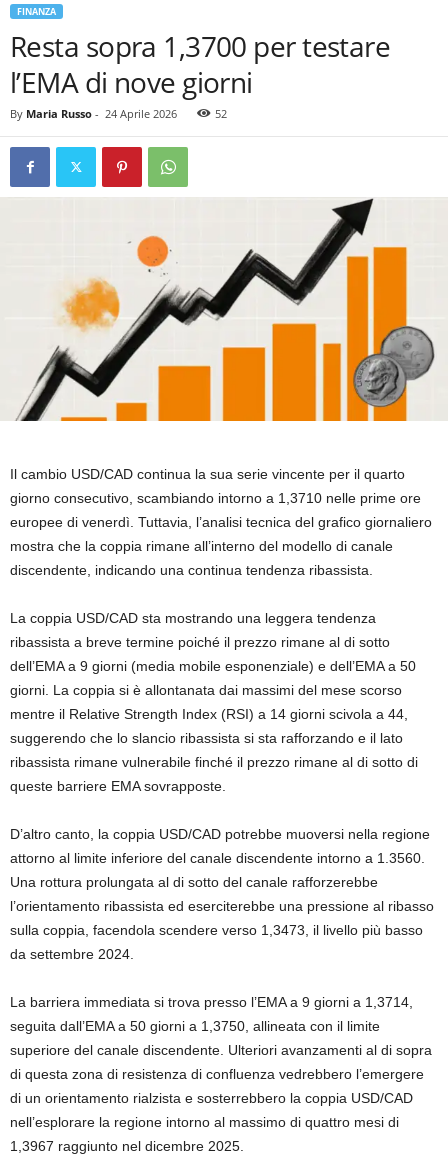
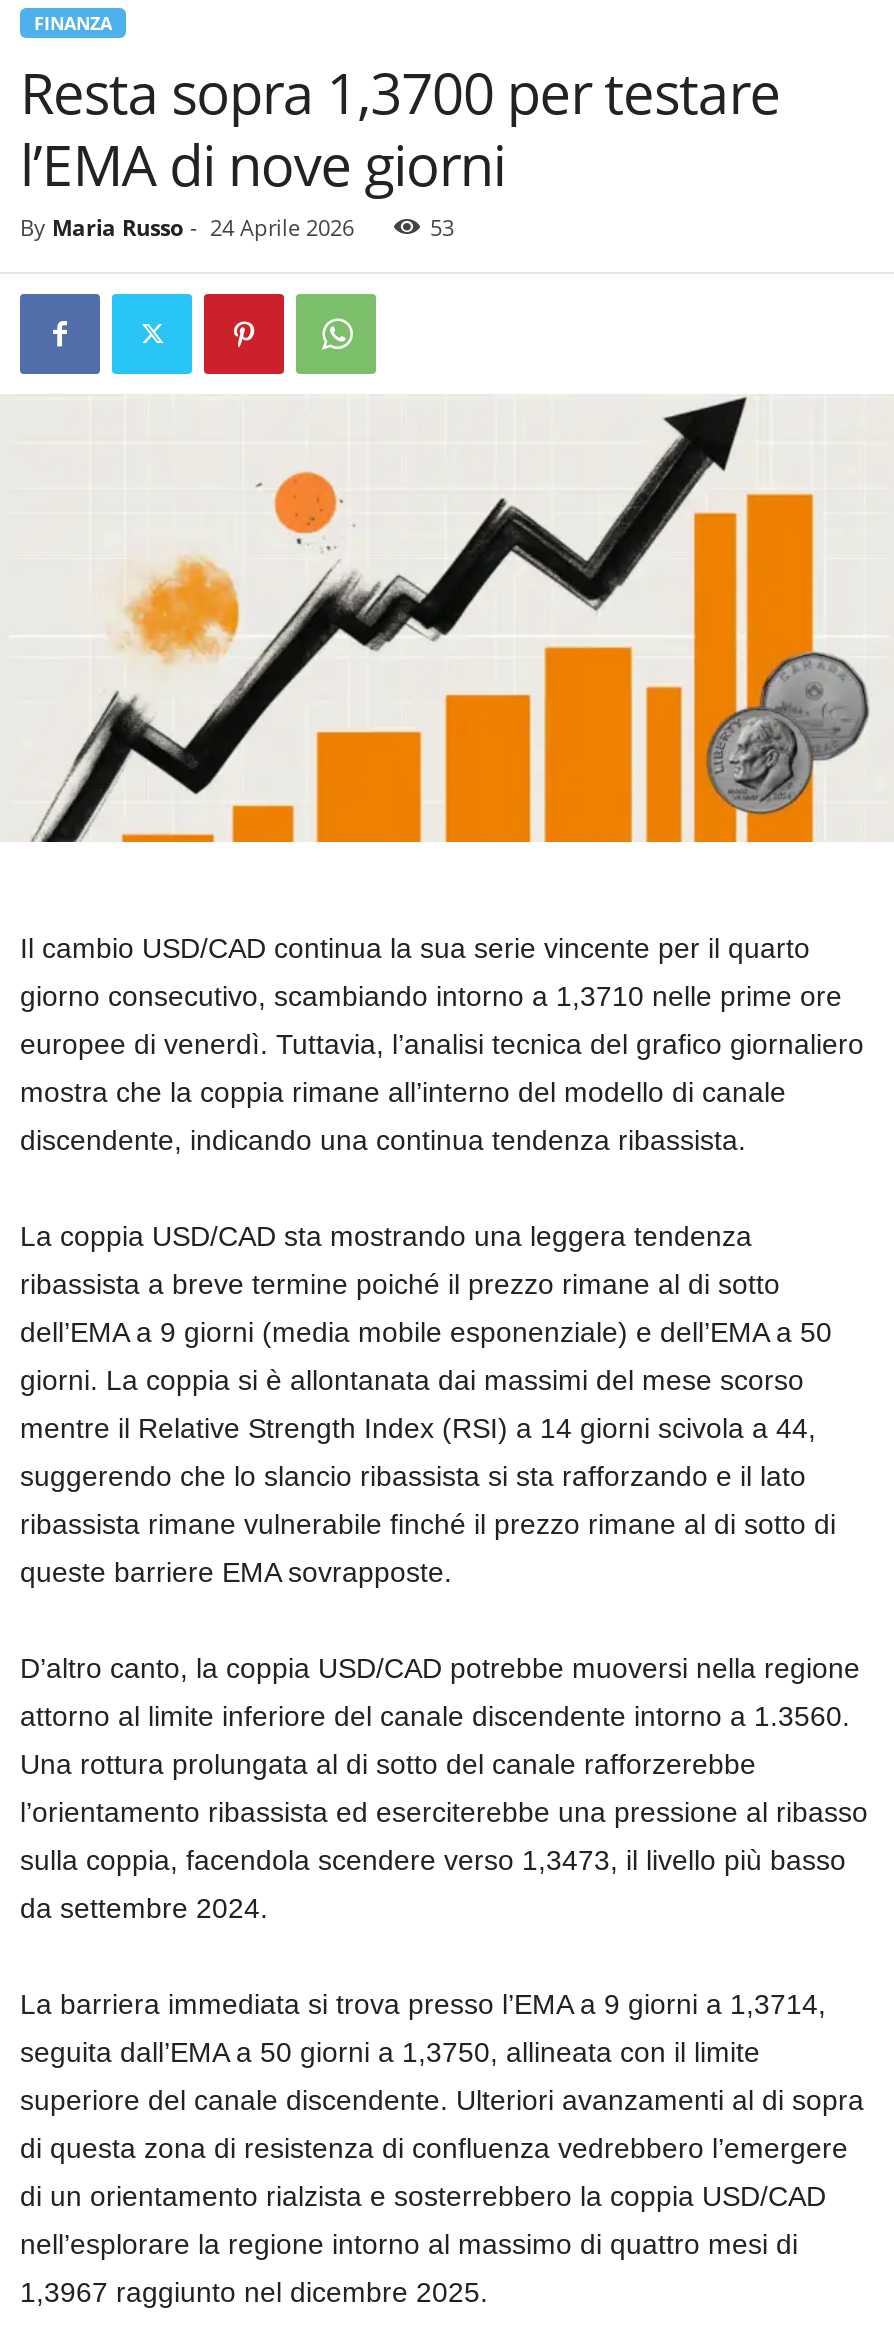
[215,106,227,121] 52 -> [430,212,454,242] 53

